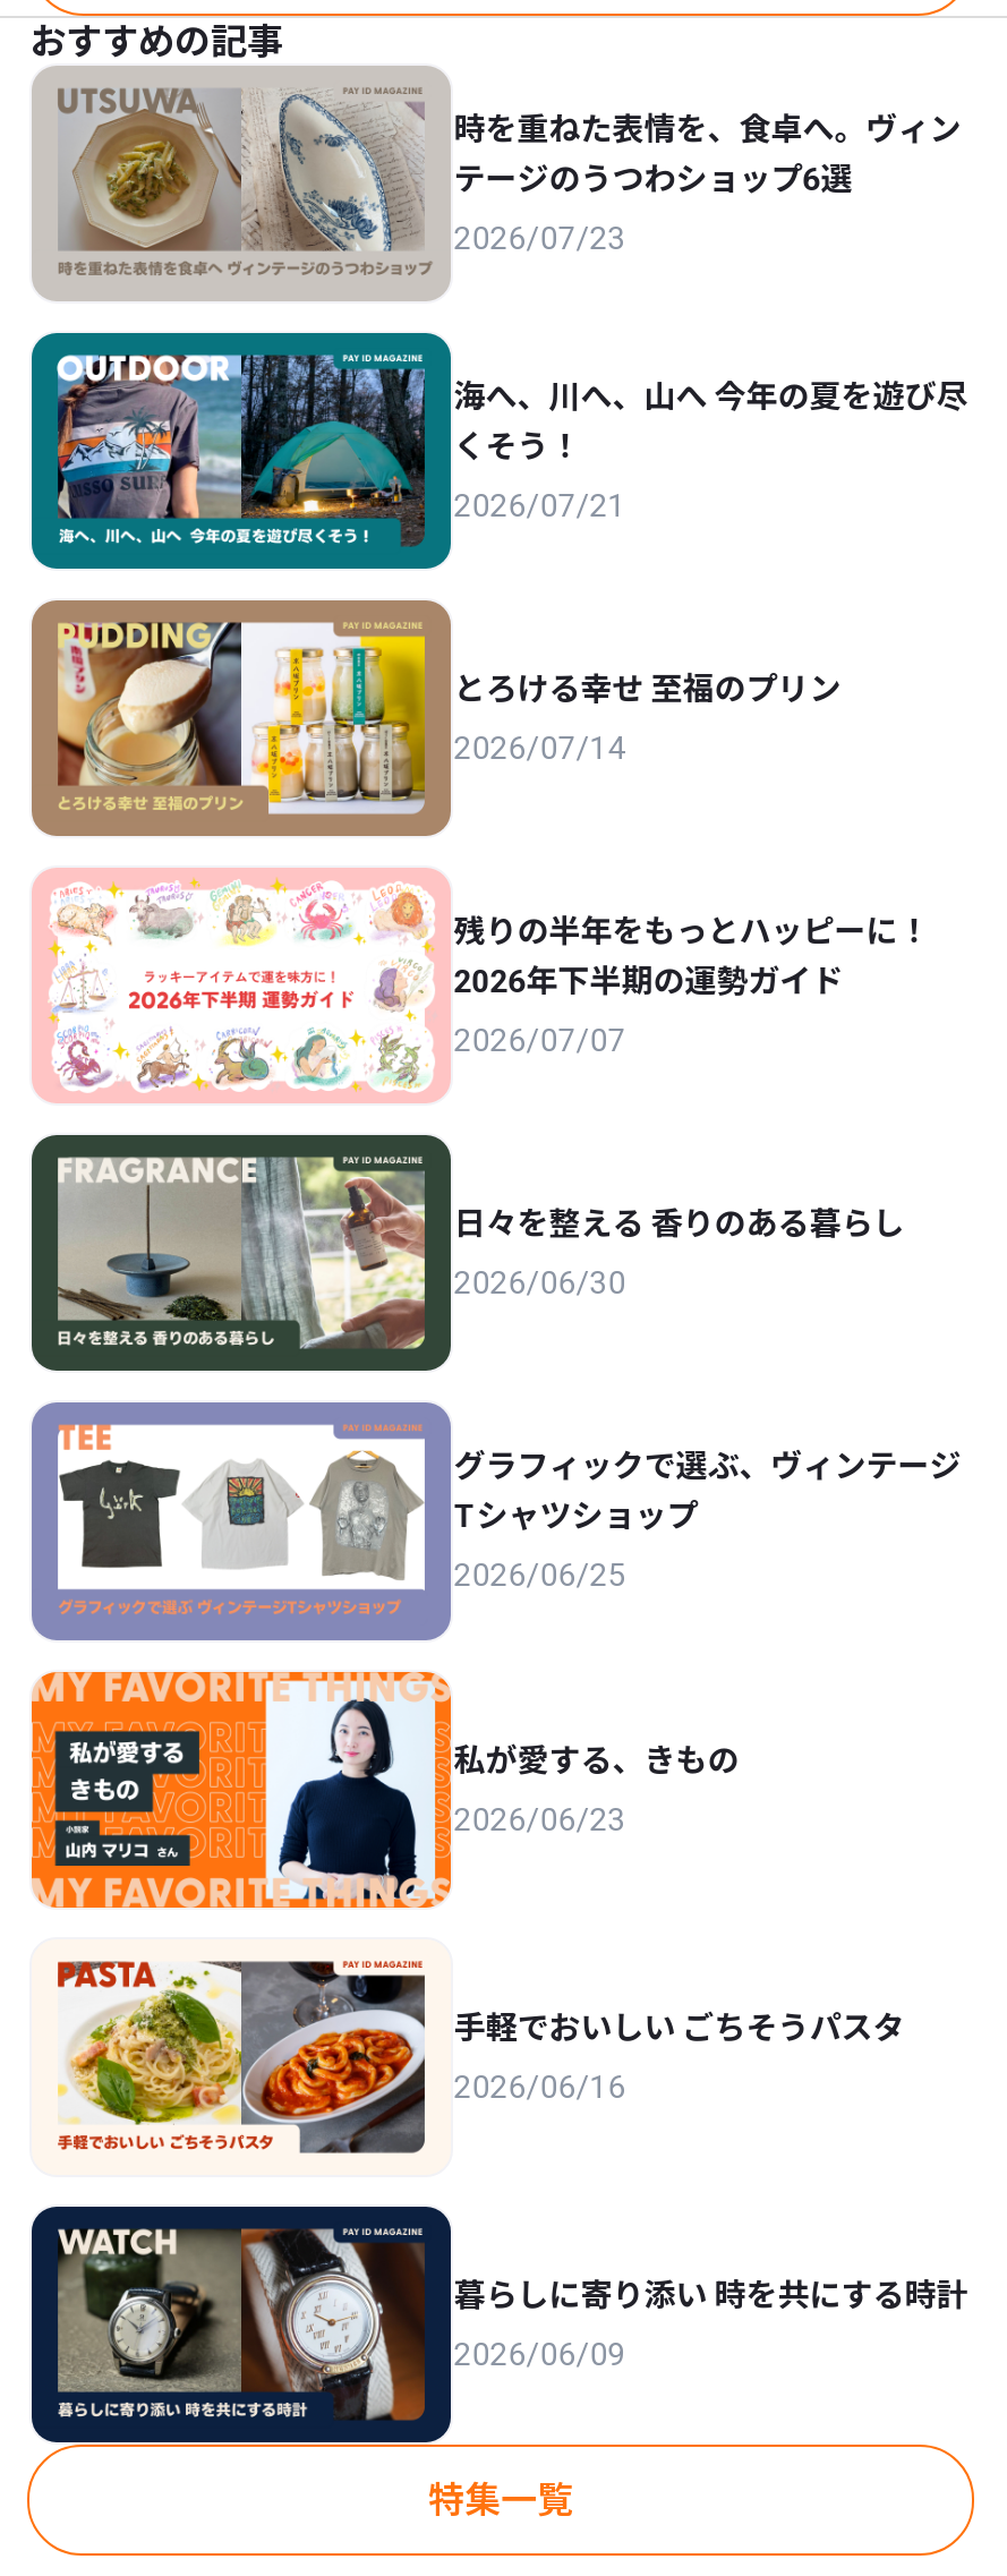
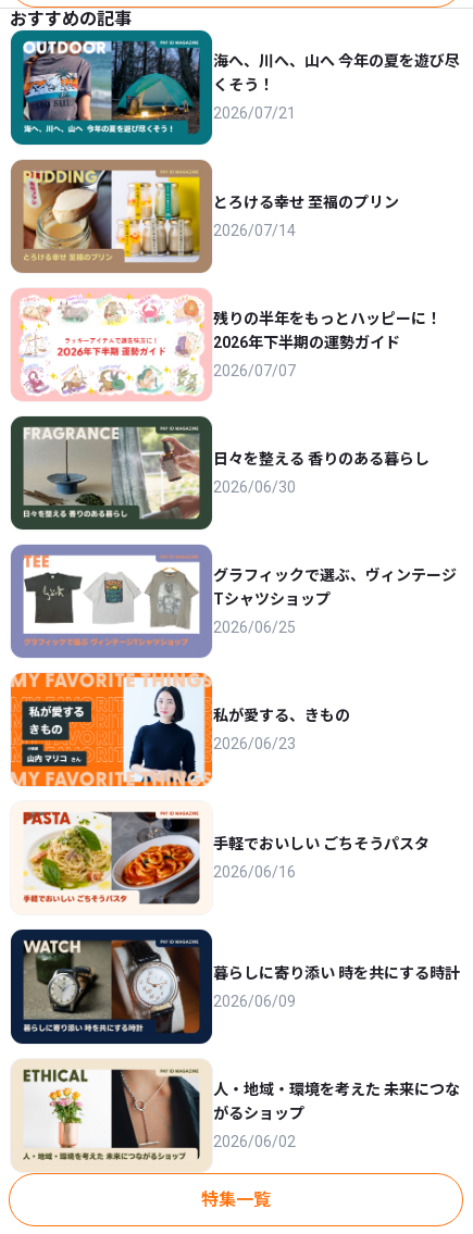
[32,66,961,301] [image] | 時を重ねた表情を、食卓へ。ヴィン | テージのうつわショップ6選 | 2026/07/23 -> none
moved [52,351,968,2371] -> [21,40,460,1009]: [image] | 海へ、川へ、山へ 今年の夏を遊び尽 | くそう！ | ... | 暮らしに寄り添い 時を共にする時計 | 2026/06/09
none -> [11,1059,460,1173] [image] | 人・地域・環境を考えた 未来につな | がるショップ | 2026/06/02

